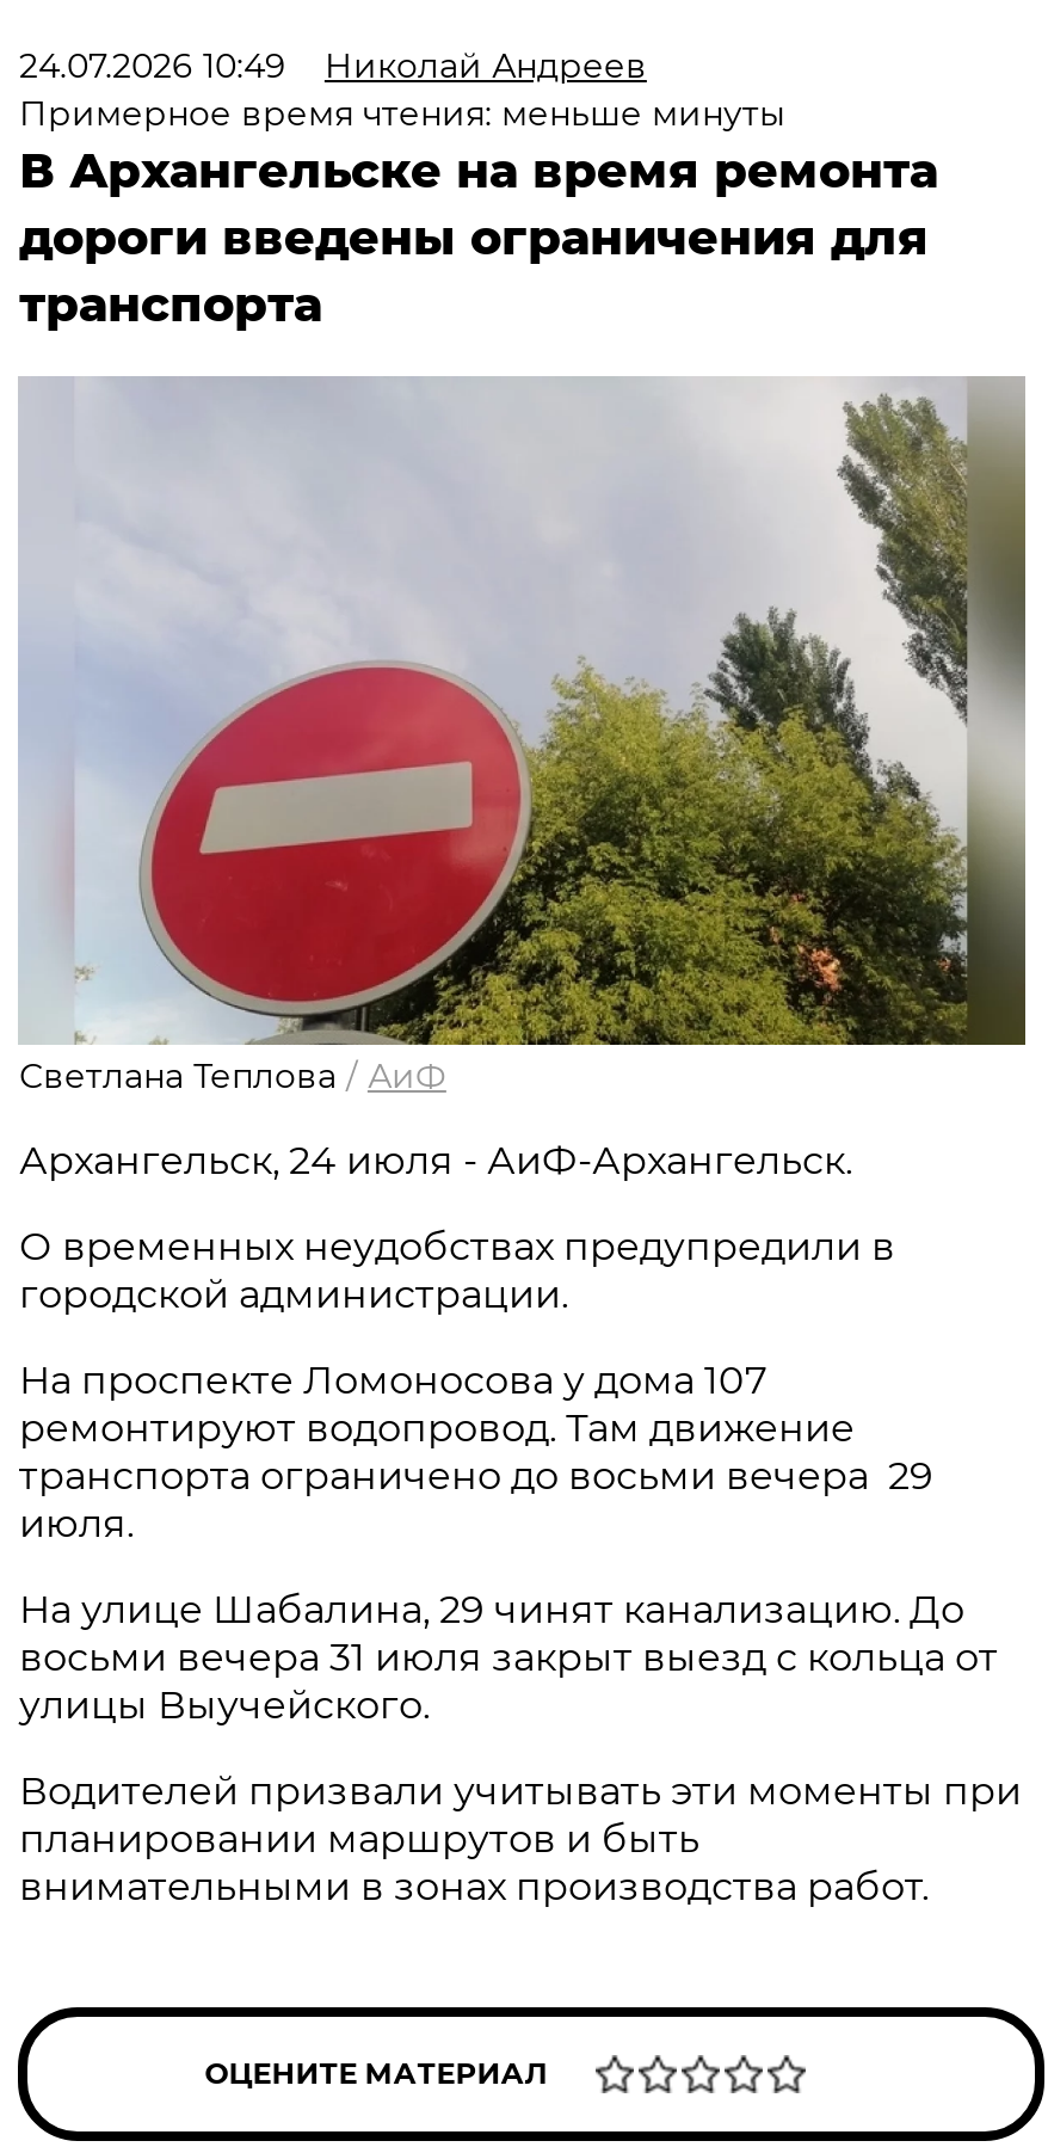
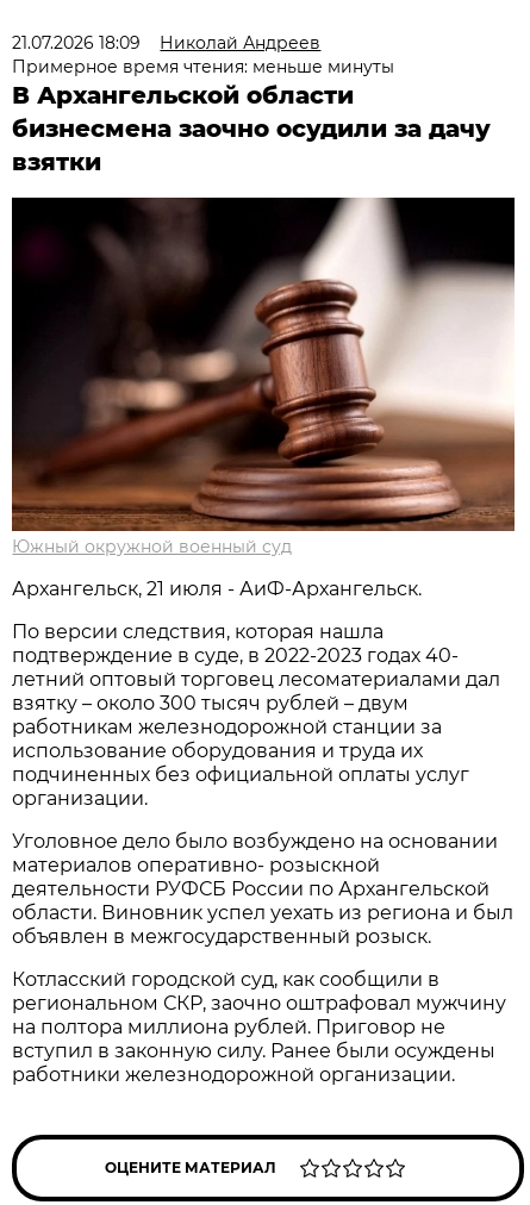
[19,43,647,86] 24.07.2026 10:49 Николай Андреев -> [12,32,321,53] 21.07.2026 18:09 Николай Андреев
[19,141,938,332] В Архангельске на время ремонта | дороги введены ограничения для | транспорта -> [12,80,491,176] В Архангельской области | бизнесмена заочно осудили за дачу | взятки
[18,376,1028,1908] [image] | Светлана Теплова / АиФ | Архангельск, 24 июля - АиФ-Архангельск. | О временных неудобствах предупредили в | городской администрации. | На проспекте Ломоносова у дома 107 | ремонтируют водопровод. Там движение | транспорта ограничено до восьми вечера 29 | июля. | На улице Шабалина, 29 чинят канализацию. До | восьми вечера 31 июля закрыт выезд с кольца от | улицы Выучейского. | Водителей призвали учитывать эти моменты при | планировании маршрутов и быть | внимательными в зонах производства работ. -> [11,198,516,1085] [image] | Южный окружной военный суд | Архангельск, 21 июля - АиФ-Архангельск. | По версии следствия, которая нашла | подтверждение в суде, в 2022-2023 годах 40- | летний оптовый торговец лесоматериалами дал | взятку – около 300 тысяч рублей – двум | работникам железнодорожной станции за | использование оборудования и труда их | подчиненных без официальной оплаты услуг | организации. | Уголовное дело было возбуждено на основании | материалов оперативно- розыскной | деятельности РУФСБ России по Архангельской | области. Виновник успел уехать из региона и был | объявлен в межгосударственный розыск. | Котласский городской суд, как сообщили в | региональном СКР, заочно оштрафовал мужчину | на полтора миллиона рублей. Приговор не | вступил в законную силу. Ранее были осуждены | работники железнодорожной организации.

